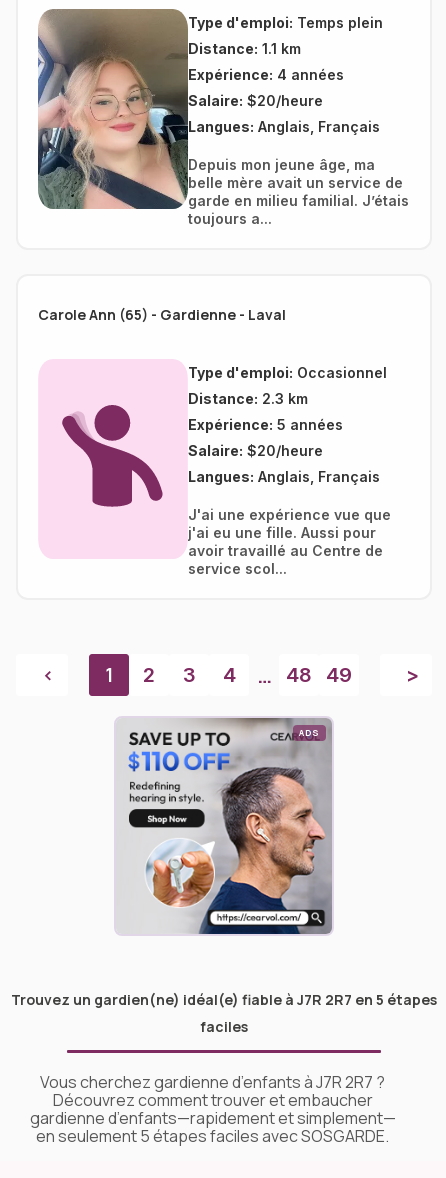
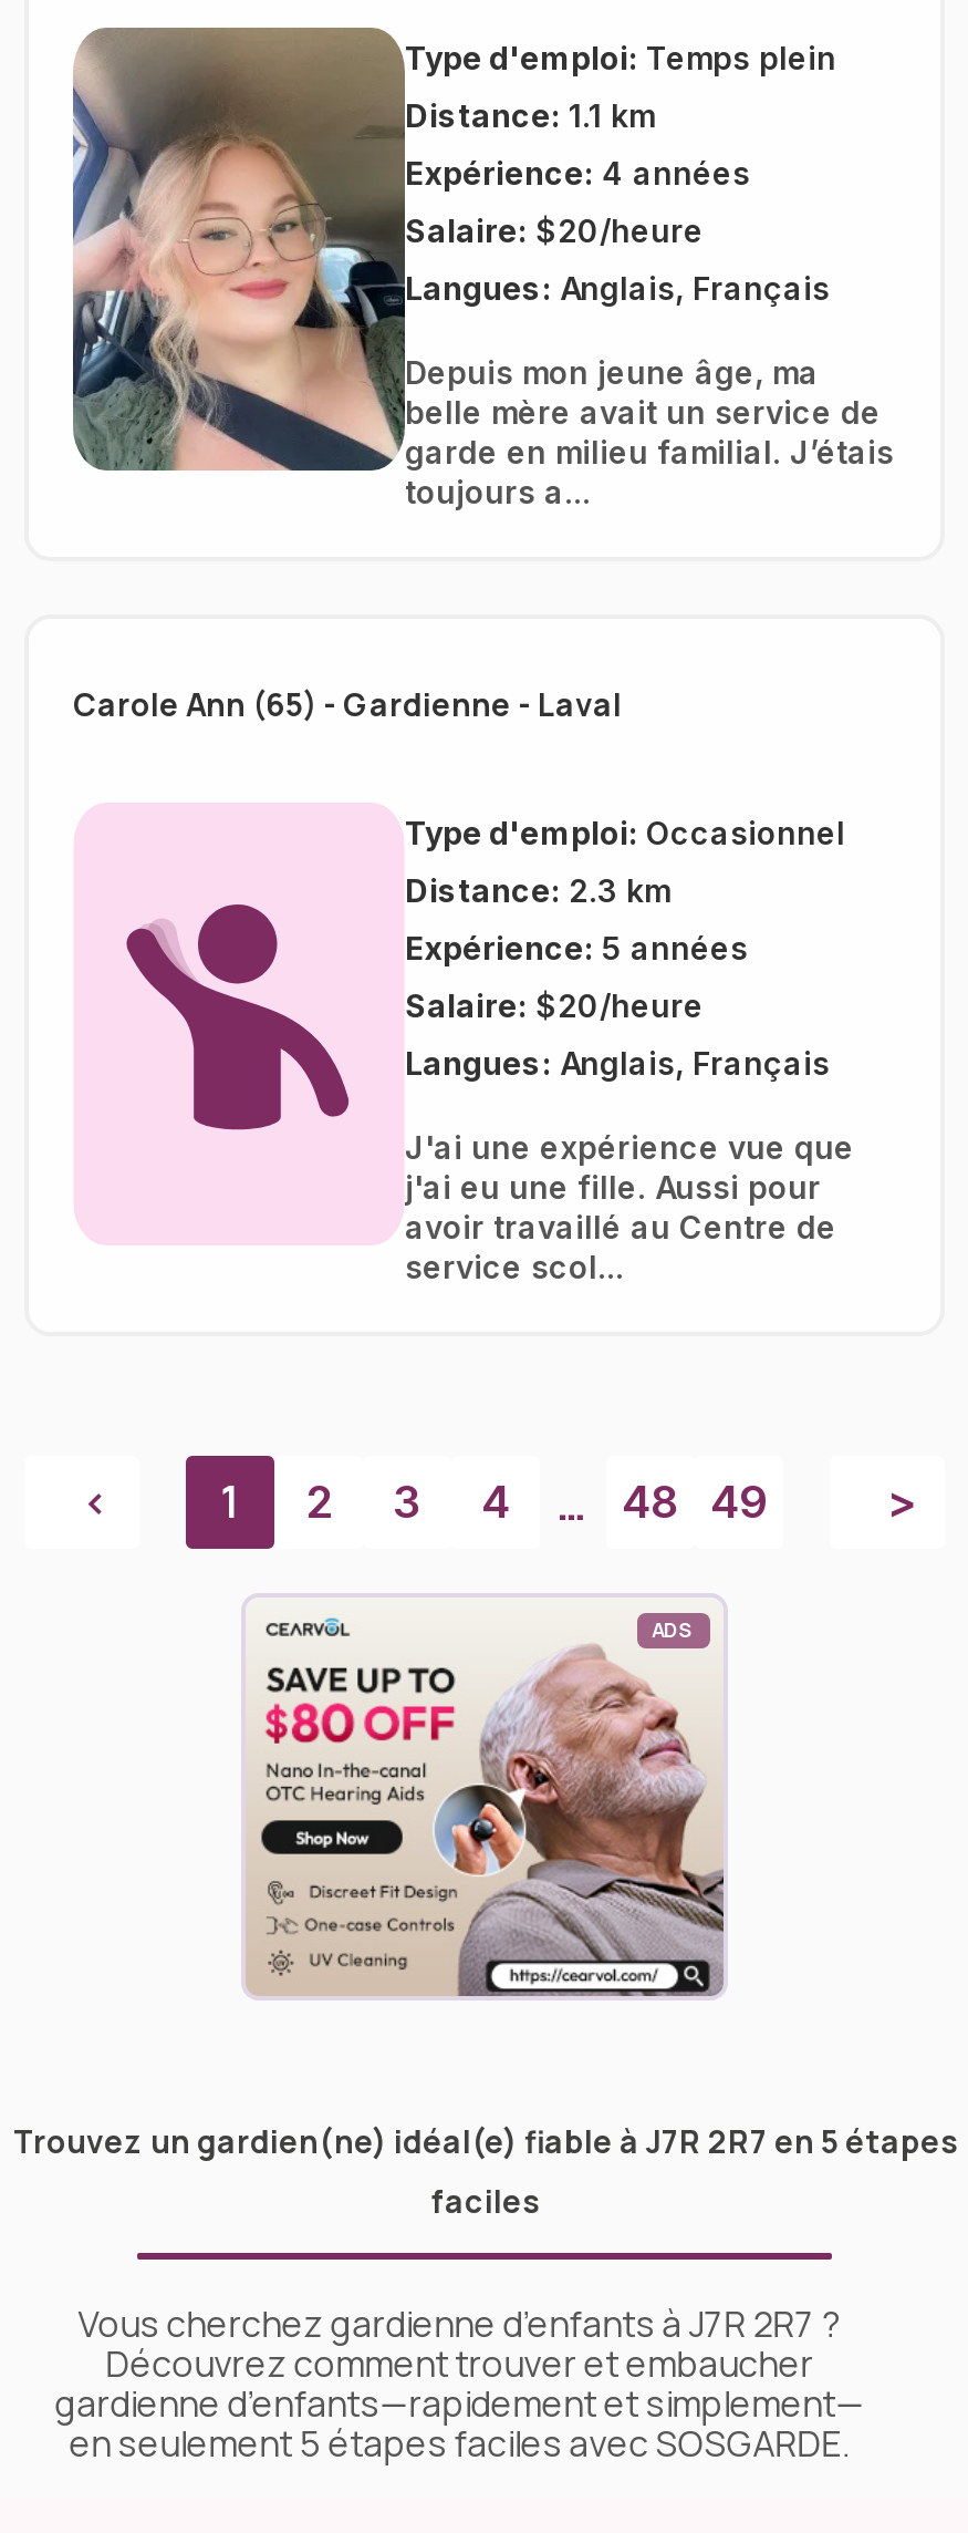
[117,717,333,935] [image] -> [246,1598,724,1998] [image]

